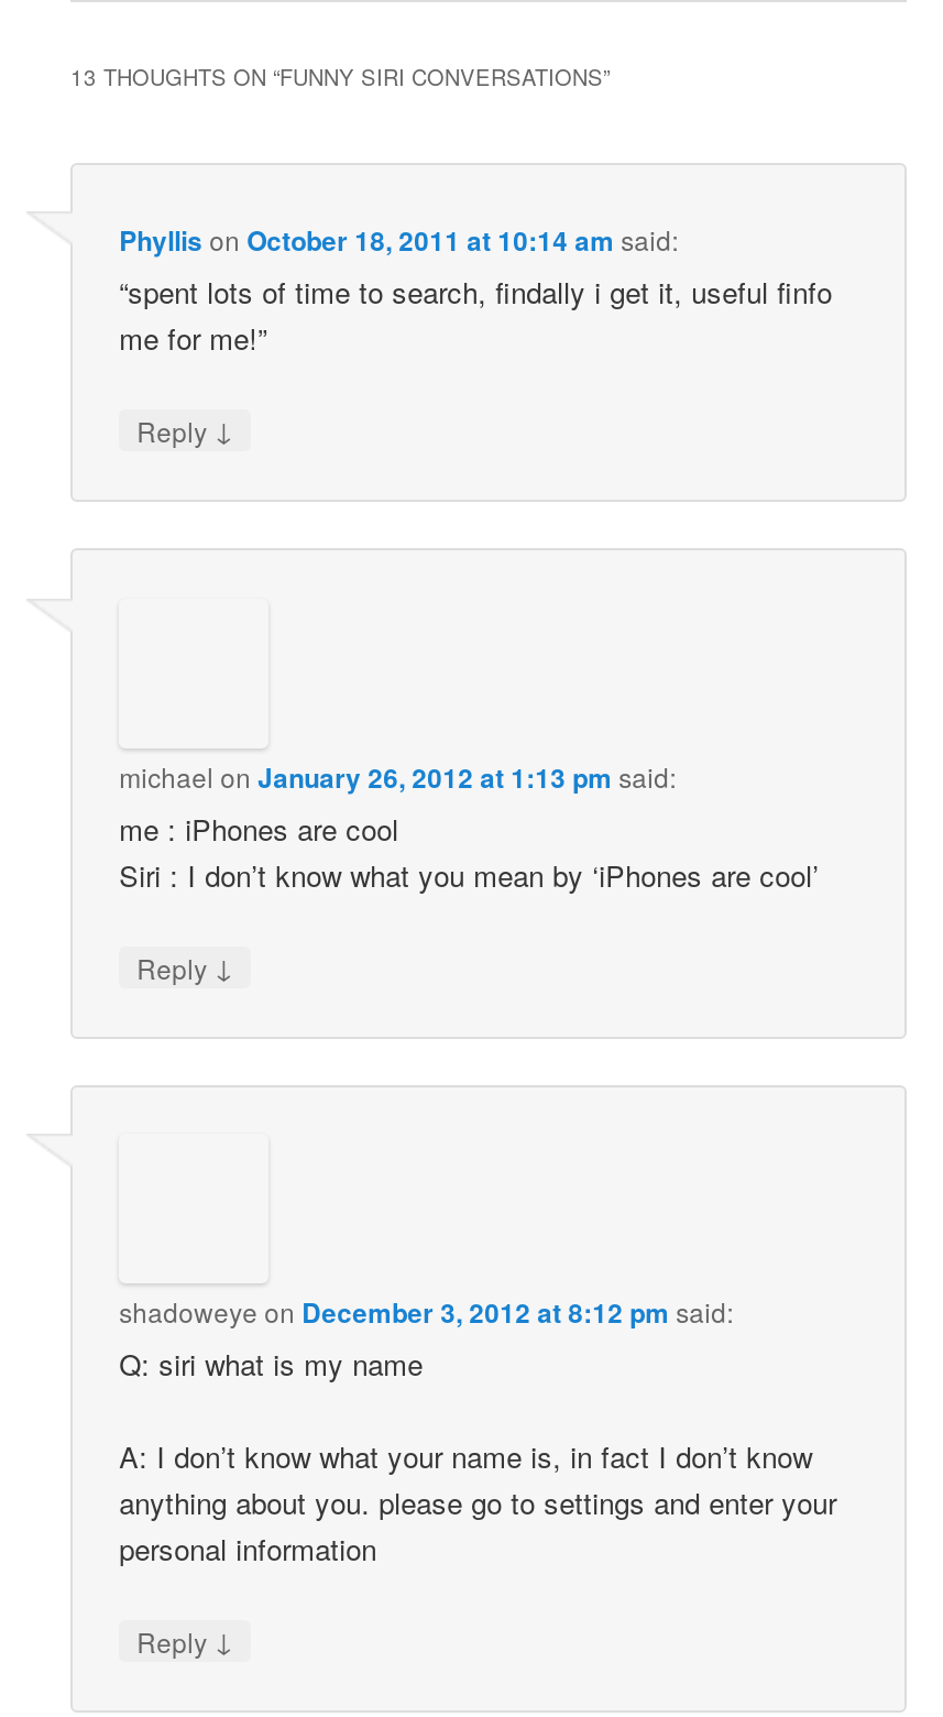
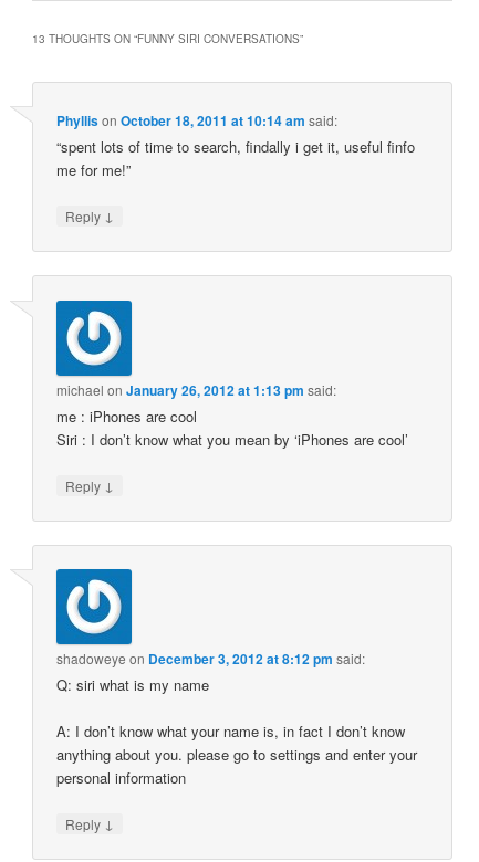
none -> [55,299,133,377] [image]
none -> [55,568,133,645] [image]

